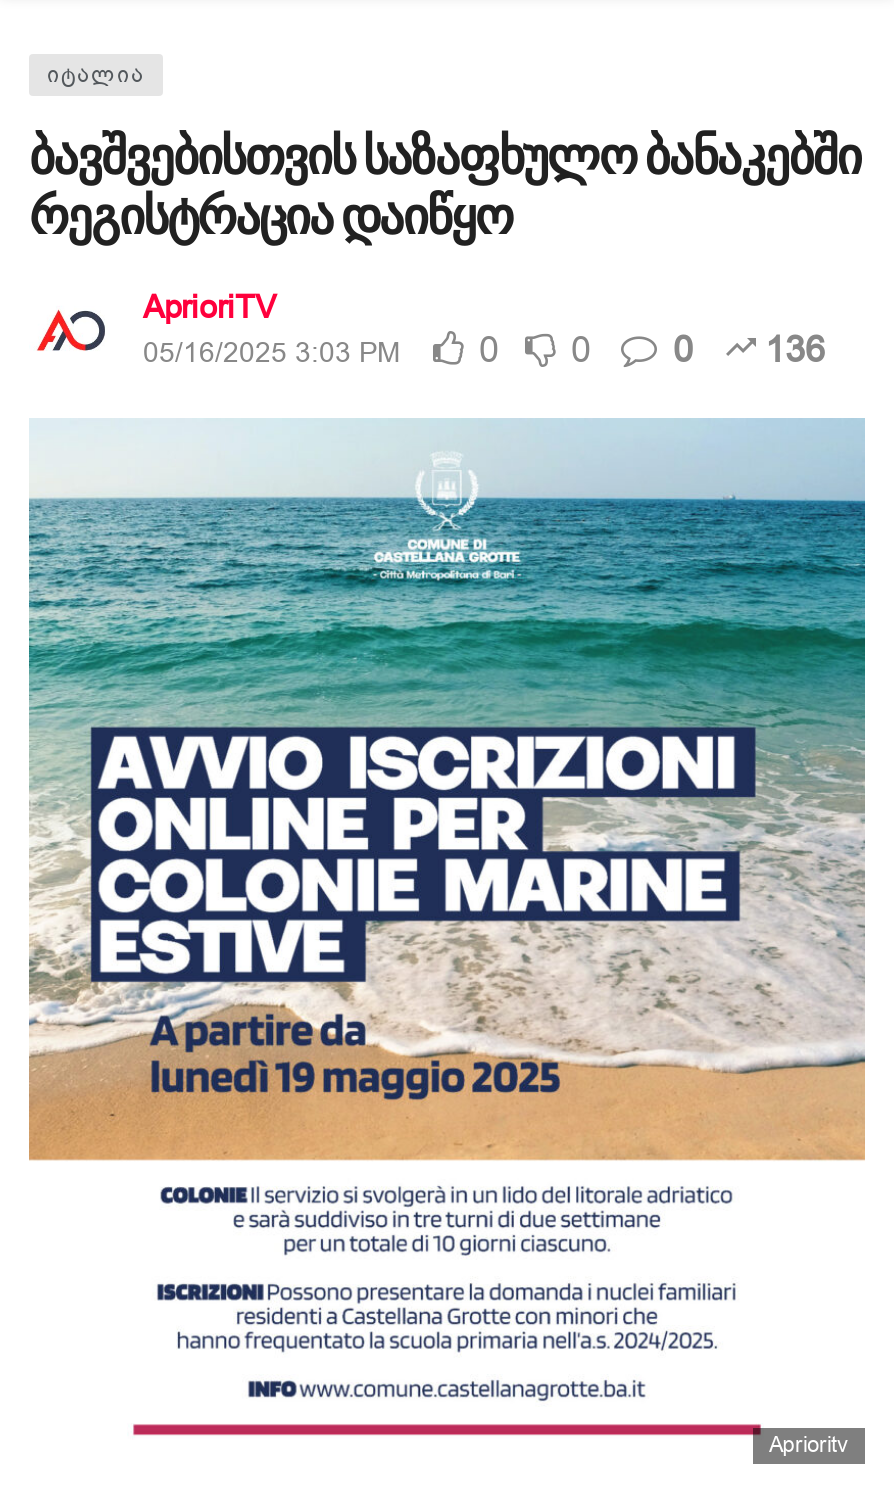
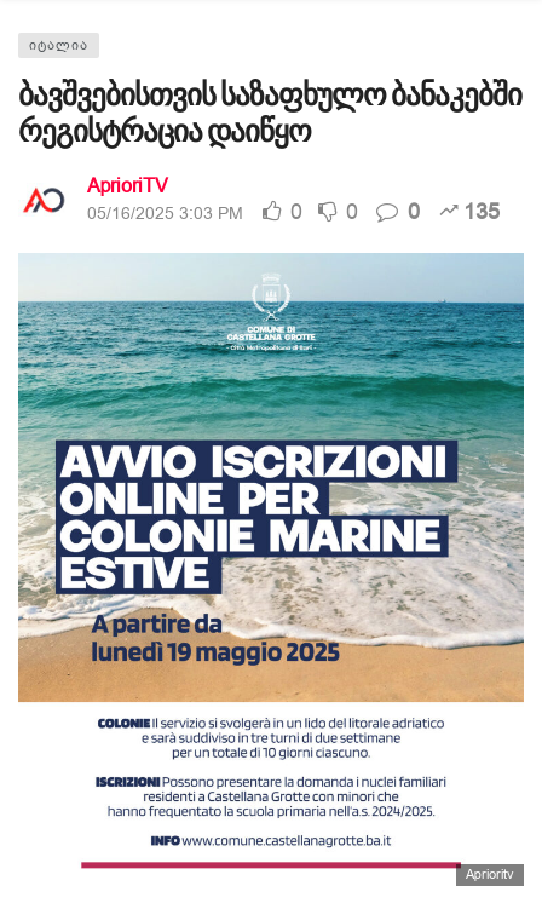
[479,326,825,374] 0 0 0 136 -> [290,197,500,226] 0 0 0 135

